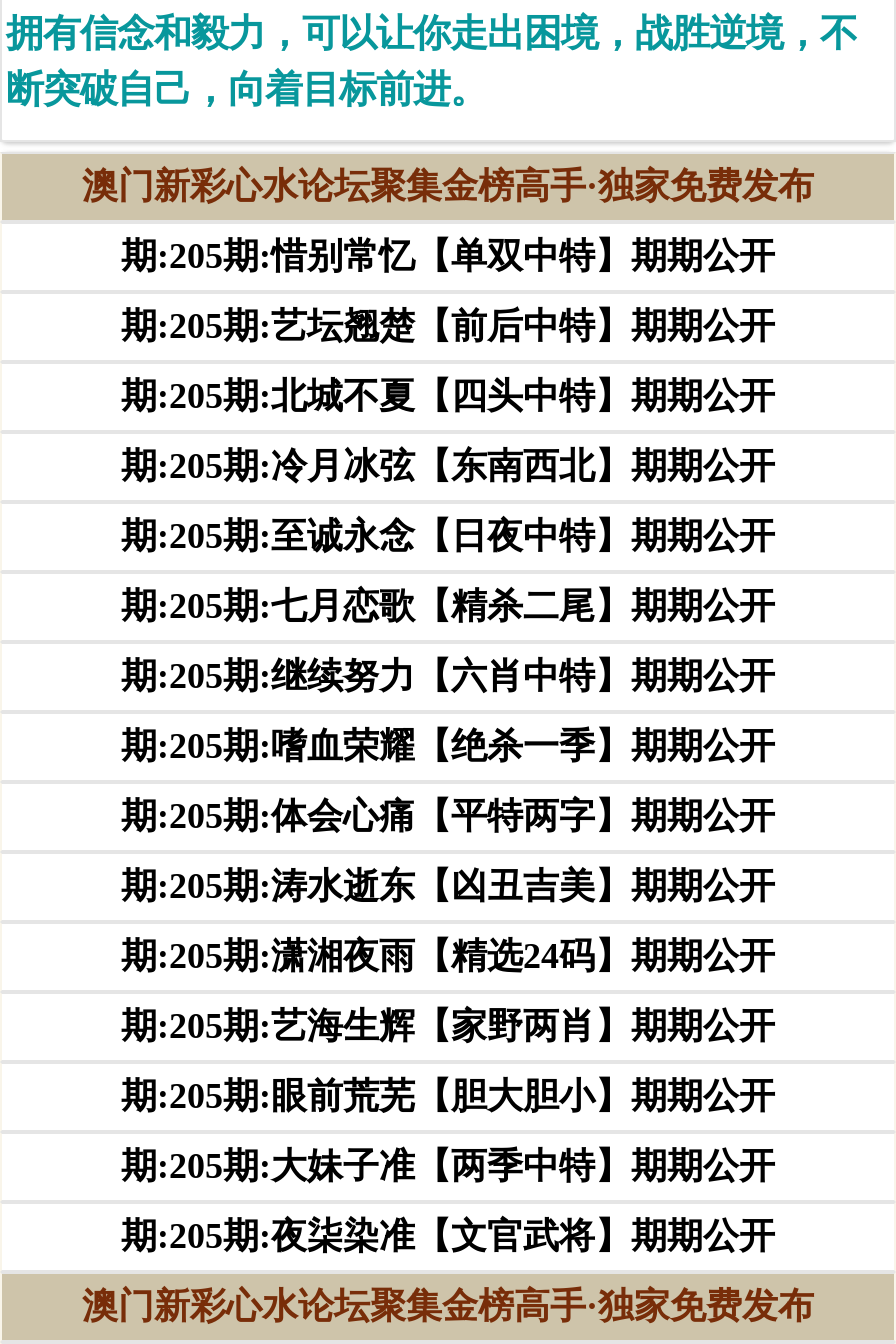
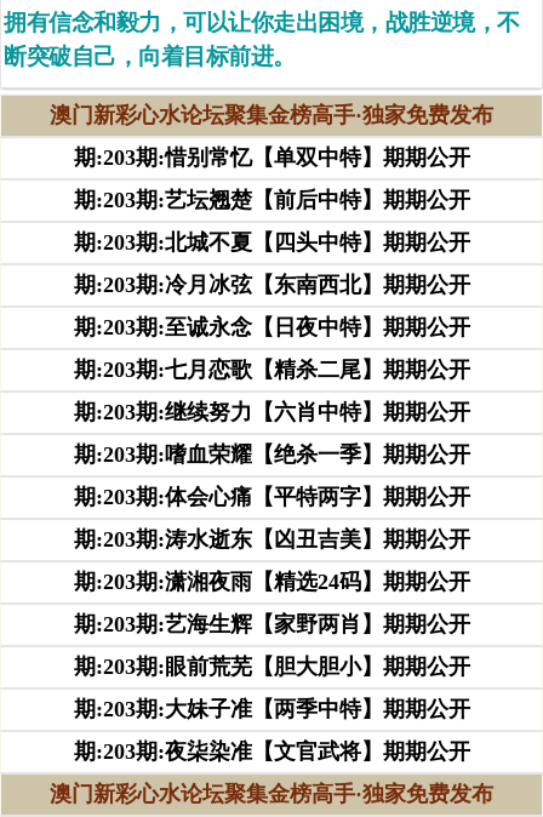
[121,236,775,276] 期:205期:惜别常忆【单双中特】期期公开 -> [73,145,470,170] 期:203期:惜别常忆【单双中特】期期公开
[121,306,775,346] 期:205期:艺坛翘楚【前后中特】期期公开 -> [73,188,470,212] 期:203期:艺坛翘楚【前后中特】期期公开
[121,376,775,416] 期:205期:北城不夏【四头中特】期期公开 -> [73,230,470,255] 期:203期:北城不夏【四头中特】期期公开
[121,446,775,486] 期:205期:冷月冰弦【东南西北】期期公开 -> [73,273,470,297] 期:203期:冷月冰弦【东南西北】期期公开
[121,516,775,556] 期:205期:至诚永念【日夜中特】期期公开 -> [73,315,470,339] 期:203期:至诚永念【日夜中特】期期公开
[121,586,775,626] 期:205期:七月恋歌【精杀二尾】期期公开 -> [73,358,470,382] 期:203期:七月恋歌【精杀二尾】期期公开
[121,656,775,696] 期:205期:继续努力【六肖中特】期期公开 -> [73,400,470,424] 期:203期:继续努力【六肖中特】期期公开
[121,726,775,766] 期:205期:嗜血荣耀【绝杀一季】期期公开 -> [73,442,470,467] 期:203期:嗜血荣耀【绝杀一季】期期公开
[121,796,775,836] 期:205期:体会心痛【平特两字】期期公开 -> [73,485,470,509] 期:203期:体会心痛【平特两字】期期公开
[121,866,775,906] 期:205期:涛水逝东【凶丑吉美】期期公开 -> [73,527,470,552] 期:203期:涛水逝东【凶丑吉美】期期公开
[121,936,775,976] 期:205期:潇湘夜雨【精选24码】期期公开 -> [73,570,470,594] 期:203期:潇湘夜雨【精选24码】期期公开
[121,1006,775,1046] 期:205期:艺海生辉【家野两肖】期期公开 -> [73,612,470,636] 期:203期:艺海生辉【家野两肖】期期公开
[121,1076,775,1116] 期:205期:眼前荒芜【胆大胆小】期期公开 -> [73,655,470,679] 期:203期:眼前荒芜【胆大胆小】期期公开
[121,1146,775,1186] 期:205期:大妹子准【两季中特】期期公开 -> [73,697,470,721] 期:203期:大妹子准【两季中特】期期公开
[121,1216,775,1256] 期:205期:夜柒染准【文官武将】期期公开 -> [73,739,470,764] 期:203期:夜柒染准【文官武将】期期公开

